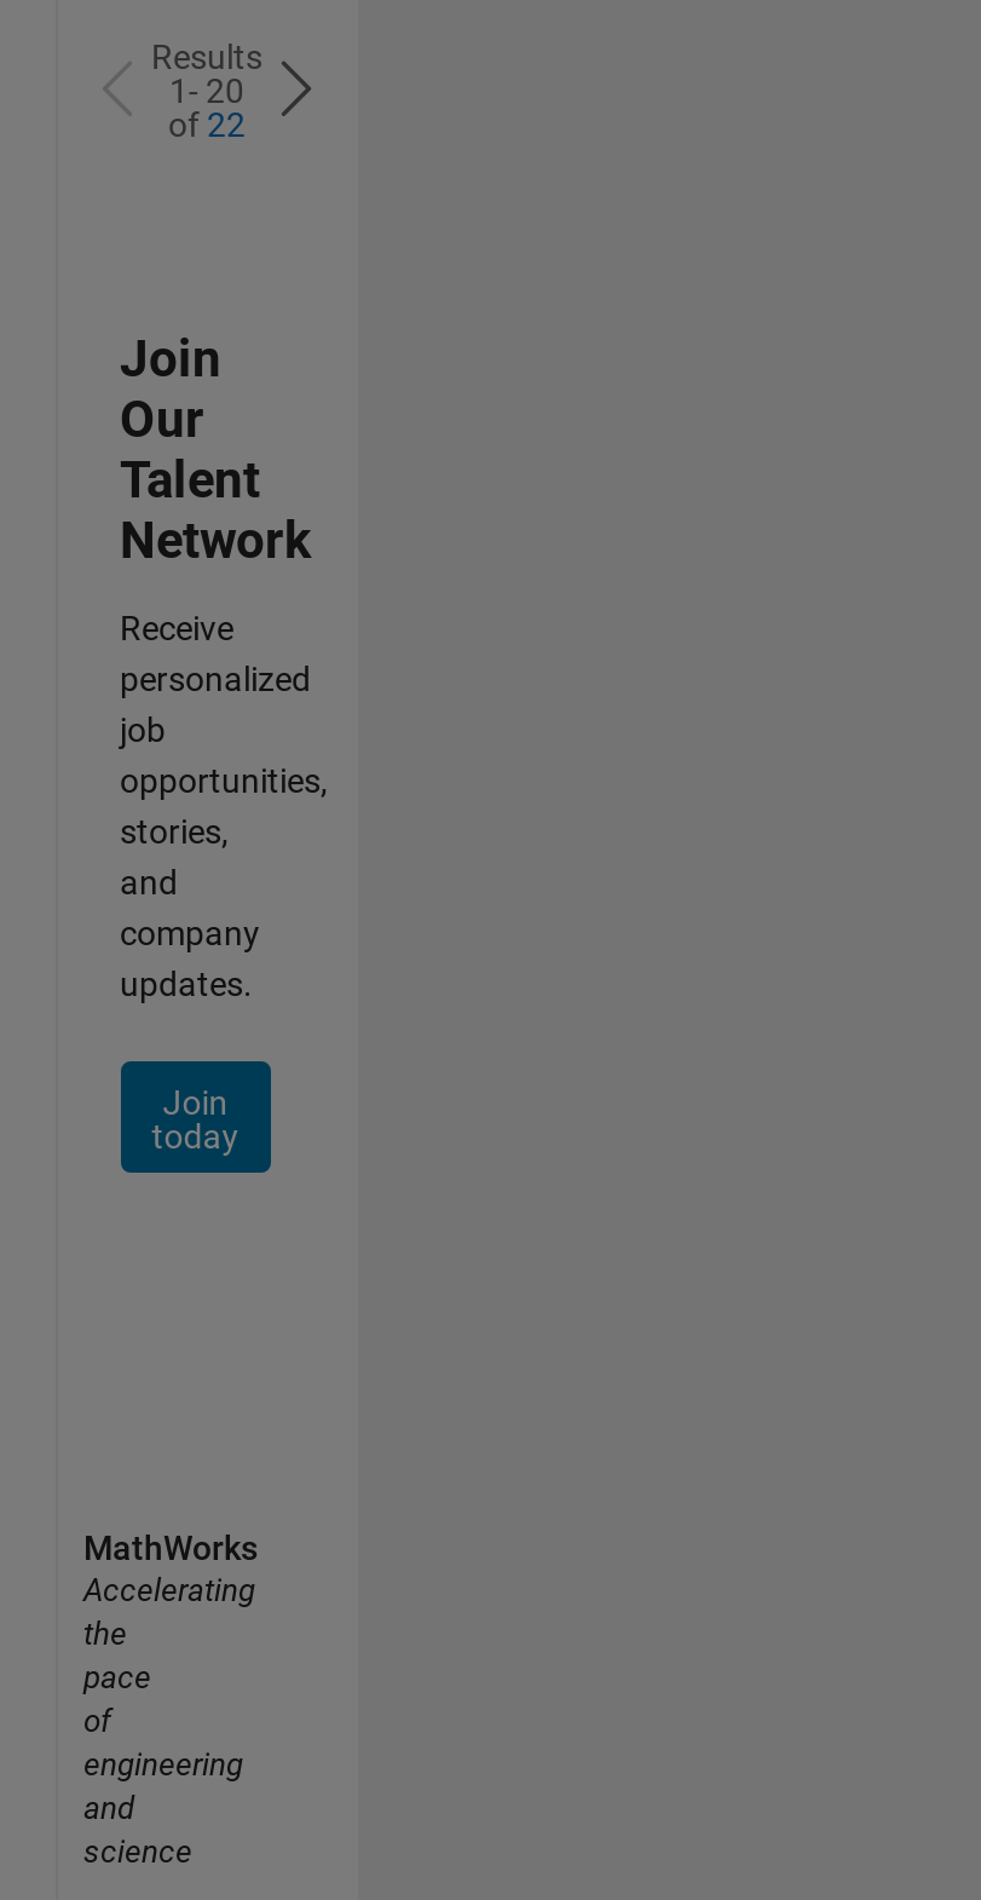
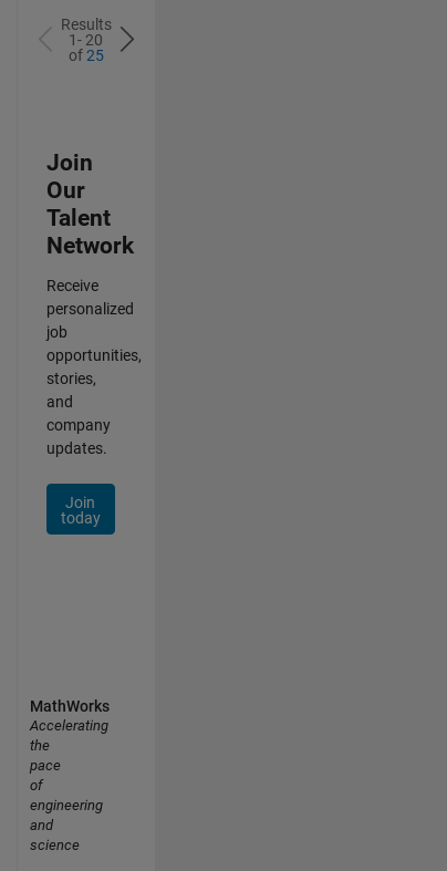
[168,105,246,144] of 22 -> [68,46,103,64] of 25

